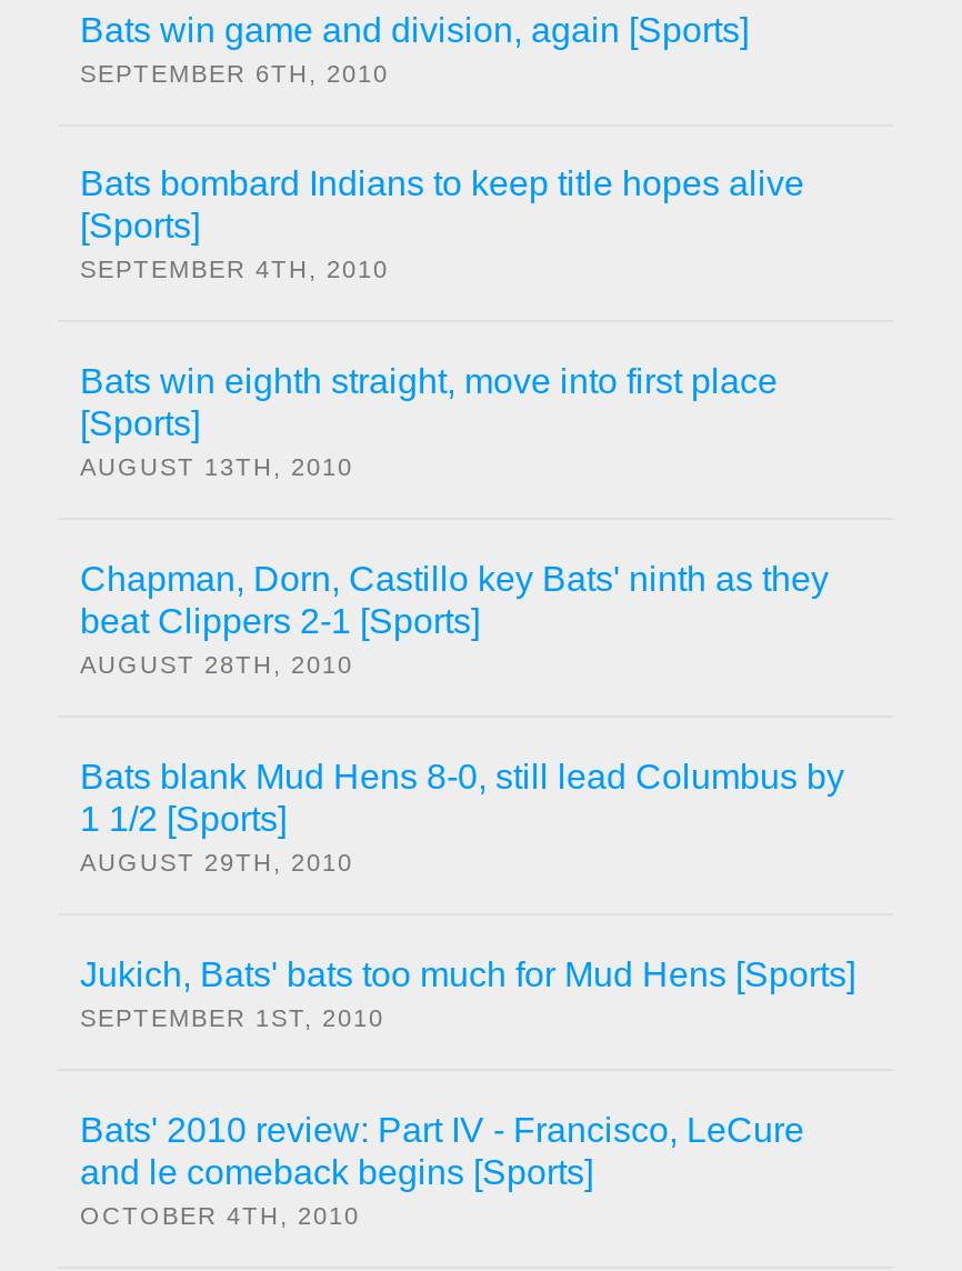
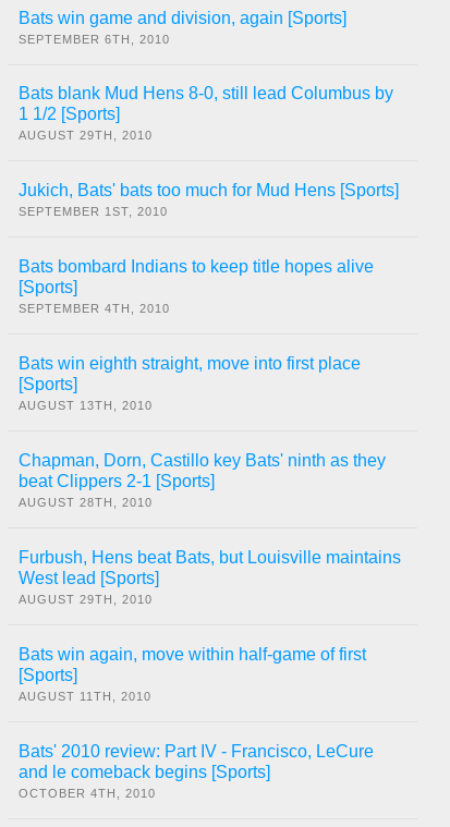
none -> [19,129,153,142] AUGUST 29TH, 2010
none -> [19,549,401,588] Furbush, Hens beat Bats, but Louisville maintains | West lead [Sports]
moved [80,759,844,839] -> [19,84,393,124]: Bats blank Mud Hens 8-0, still lead Columbus by | 1 1/2 [Sports]
none -> [19,646,366,703] Bats win again, move within half-game of first | [Sports] | AUGUST 11TH, 2010
moved [80,957,855,1032] -> [19,181,399,218]: Jukich, Bats' bats too much for Mud Hens [Sports] | SEPTEMBER 1ST, 2010

